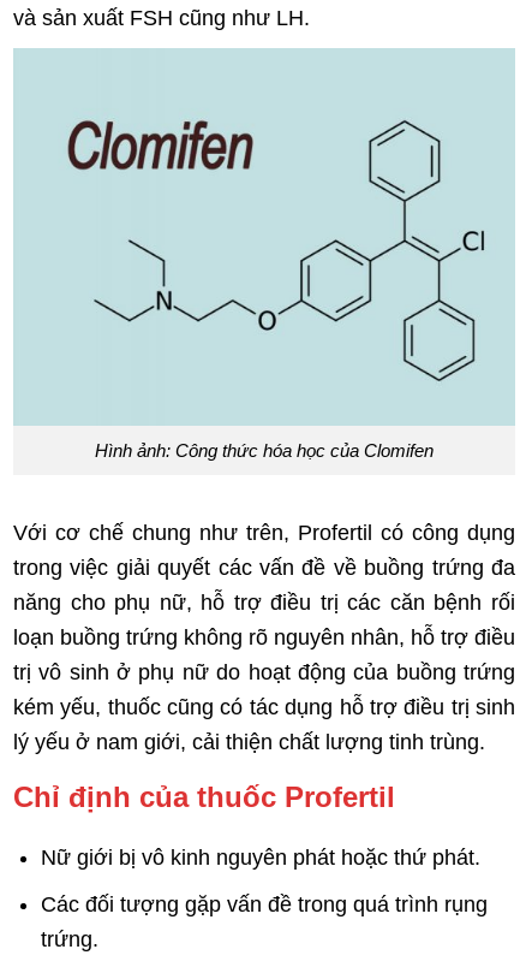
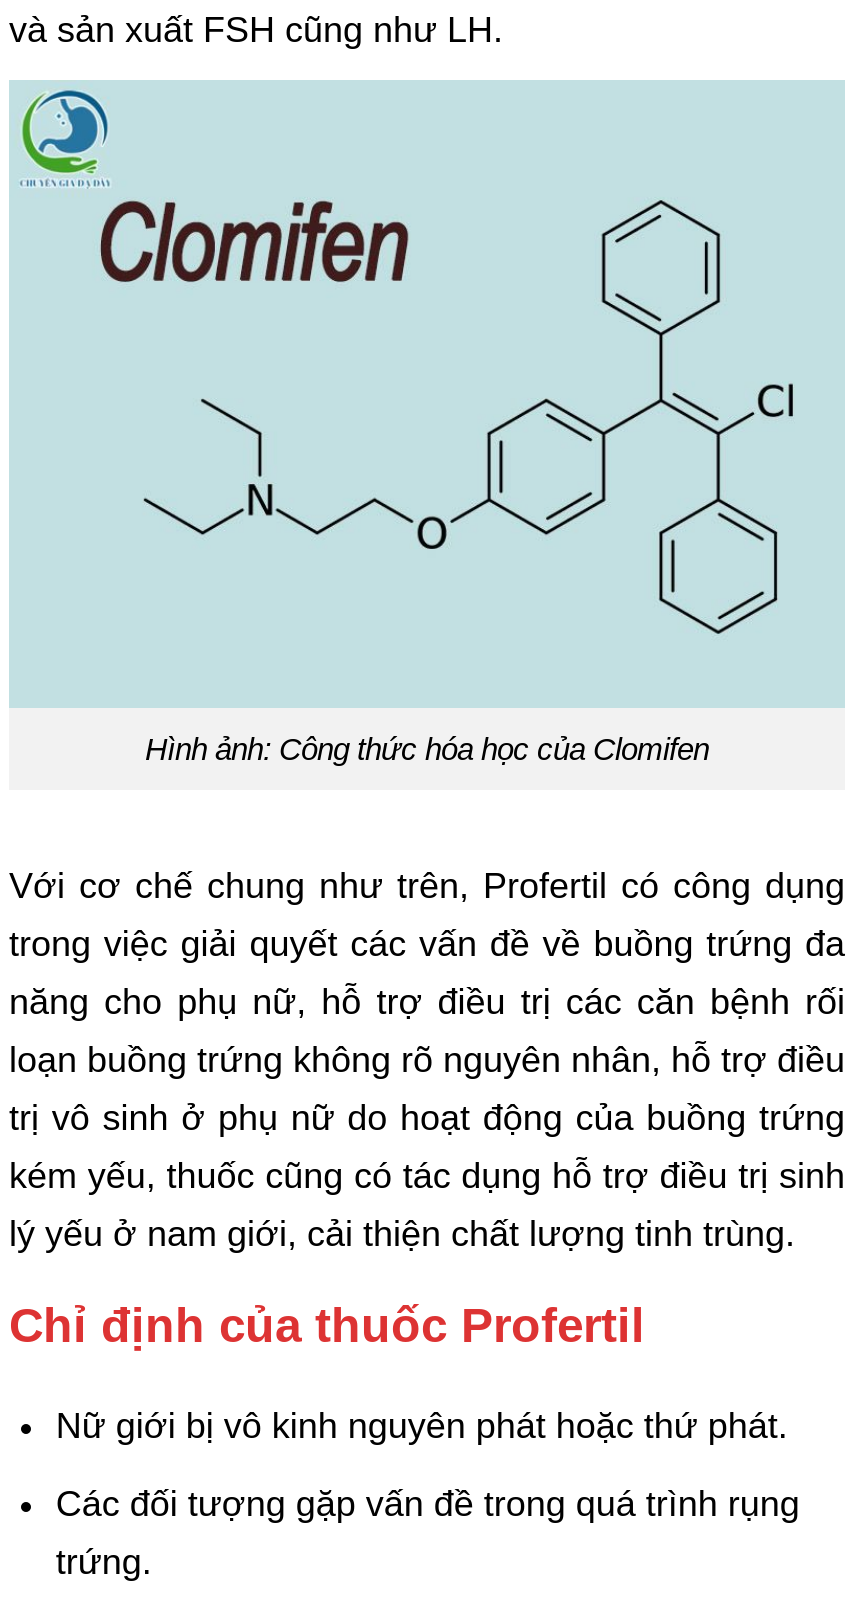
none -> [19,88,109,186] [image]

